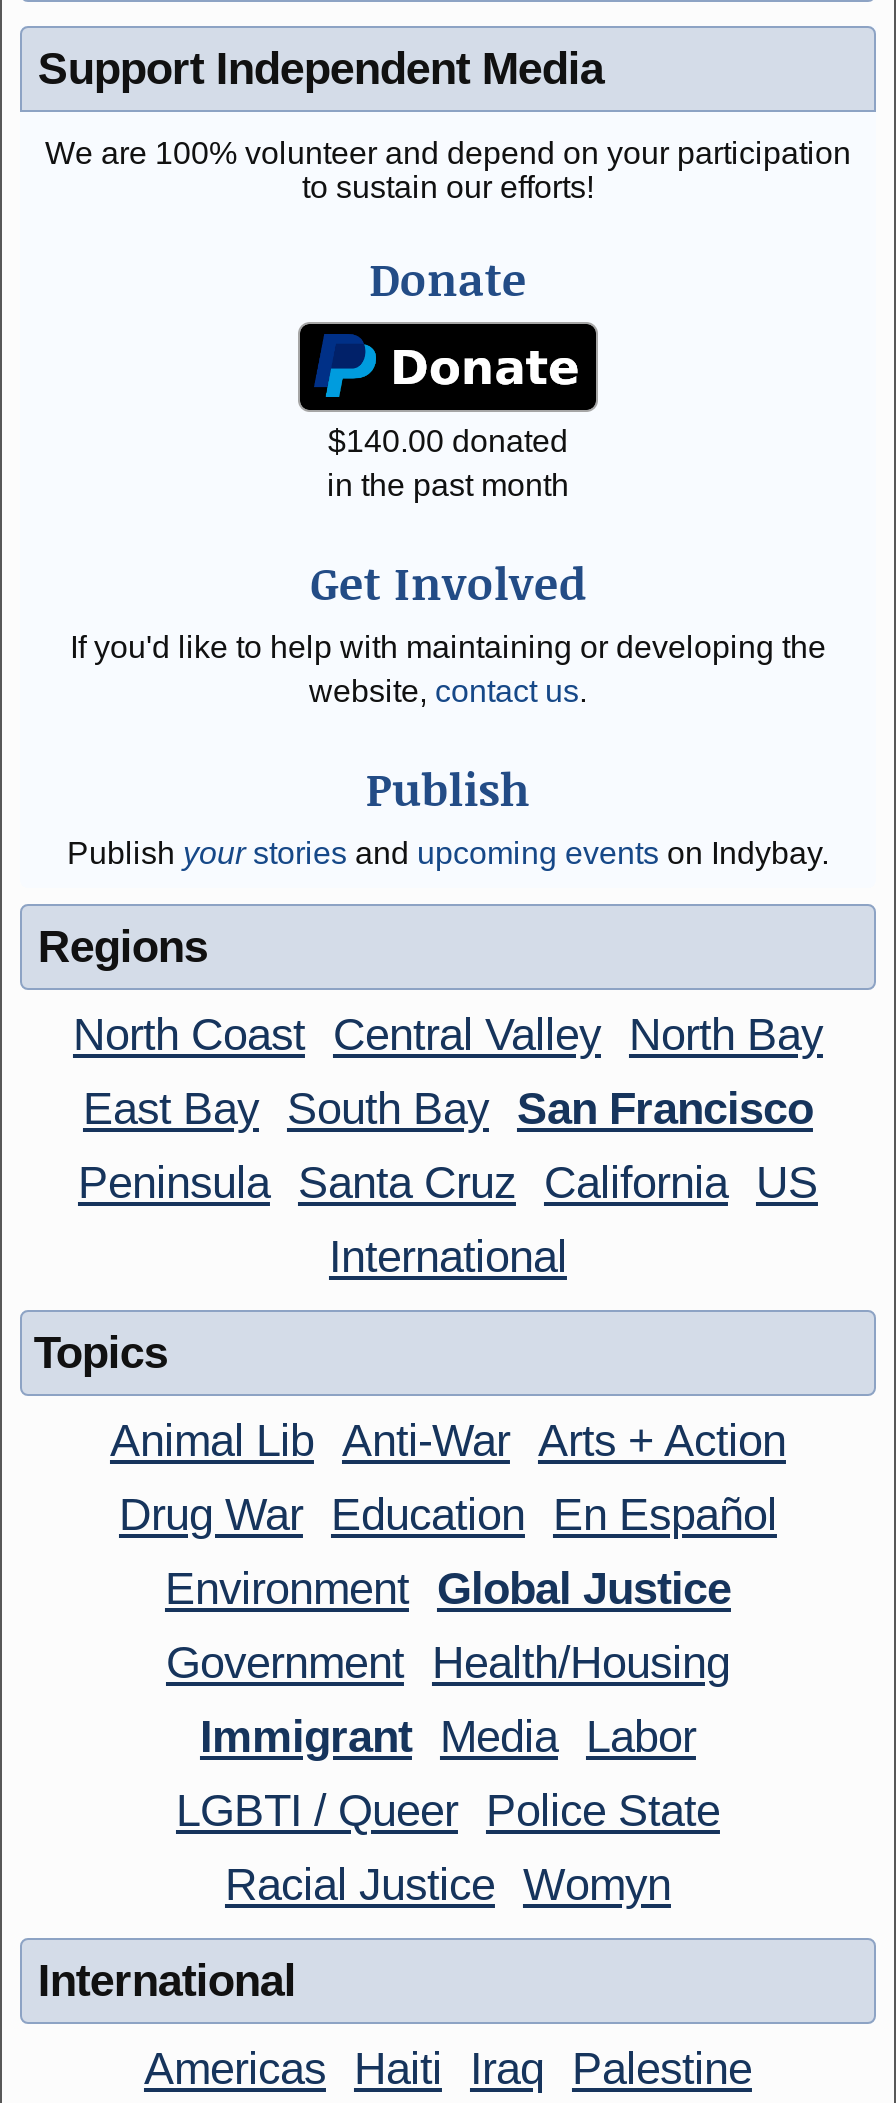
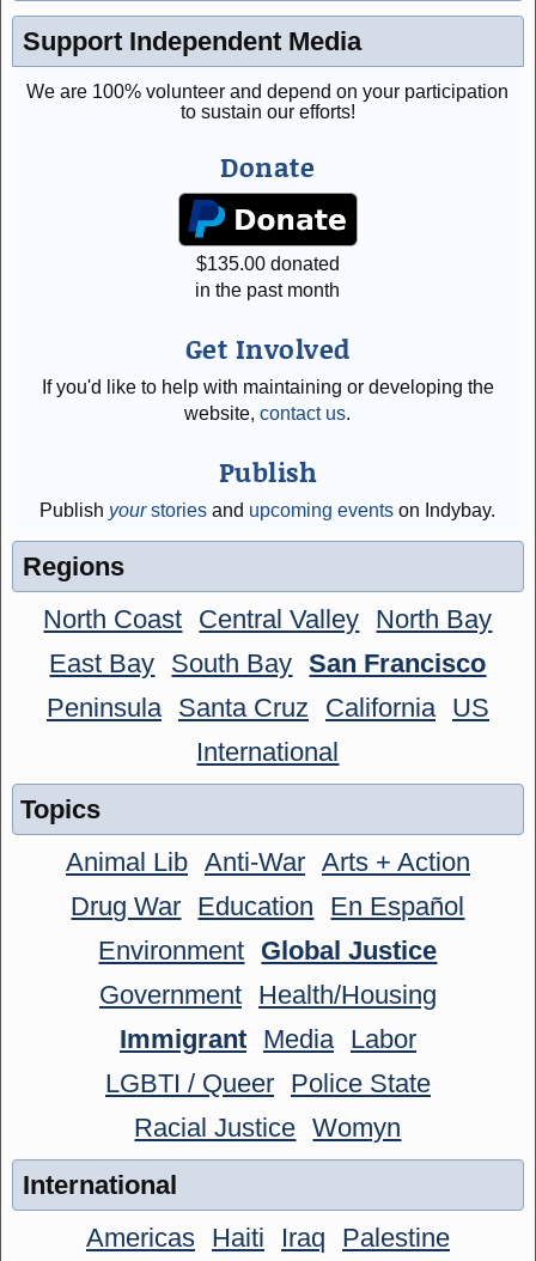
[328,423,568,457] $140.00 donated -> [196,253,340,274] $135.00 donated

